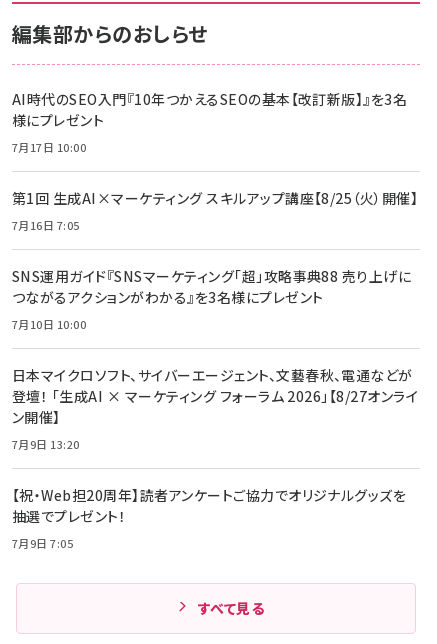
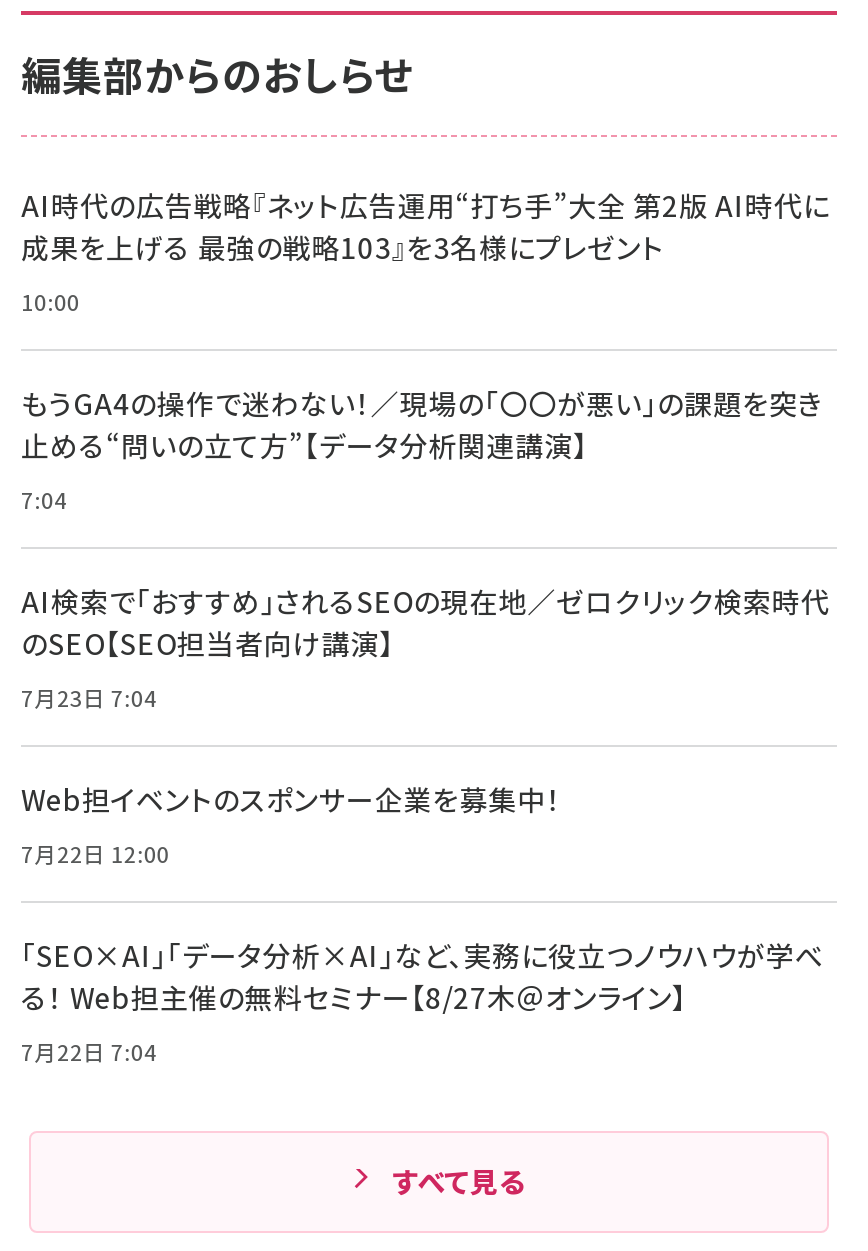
[12,89,407,155] AI時代のSEO入門『10年つかえるSEOの基本【改訂新版】』を3名 | 様にプレゼント | 7月17日 10:00 -> [21,185,830,317] AI時代の広告戦略『ネット広告運用“打ち手”大全 第2版 AI時代に | 成果を上げる 最強の戦略103』を3名様にプレゼント | 10:00
[12,188,418,233] 第1回 生成AI×マーケティング スキルアップ講座【8/25（火）開催】 | 7月16日 7:05 -> [21,383,823,515] もうGA4の操作で迷わない！／現場の「〇〇が悪い」の課題を突き | 止める“問いの立て方”【データ分析関連講演】 | 7:04
[12,266,411,332] SNS運用ガイド『SNSマーケティング「超」攻略事典88 売り上げに | つながるアクションがわかる』を3名様にプレゼント | 7月10日 10:00 -> [21,581,830,713] AI検索で「おすすめ」されるSEOの現在地／ゼロクリック検索時代 | のSEO【SEO担当者向け講演】 | 7月23日 7:04
[12,365,418,452] 日本マイクロソフト、サイバーエージェント、文藝春秋、電通などが | 登壇！ 「生成AI × マーケティング フォーラム 2026」【8/27オンライ | ン開催】 | 7月9日 13:20 -> [21,779,561,869] Web担イベントのスポンサー企業を募集中！ | 7月22日 12:00
[12,485,406,551] 【祝・Web担20周年】読者アンケートご協力でオリジナルグッズを | 抽選でプレゼント！ | 7月9日 7:05 -> [21,935,824,1067] 「SEO×AI」「データ分析×AI」など、実務に役立つノウハウが学べ | る！ Web担主催の無料セミナー【8/27木＠オンライン】 | 7月22日 7:04

